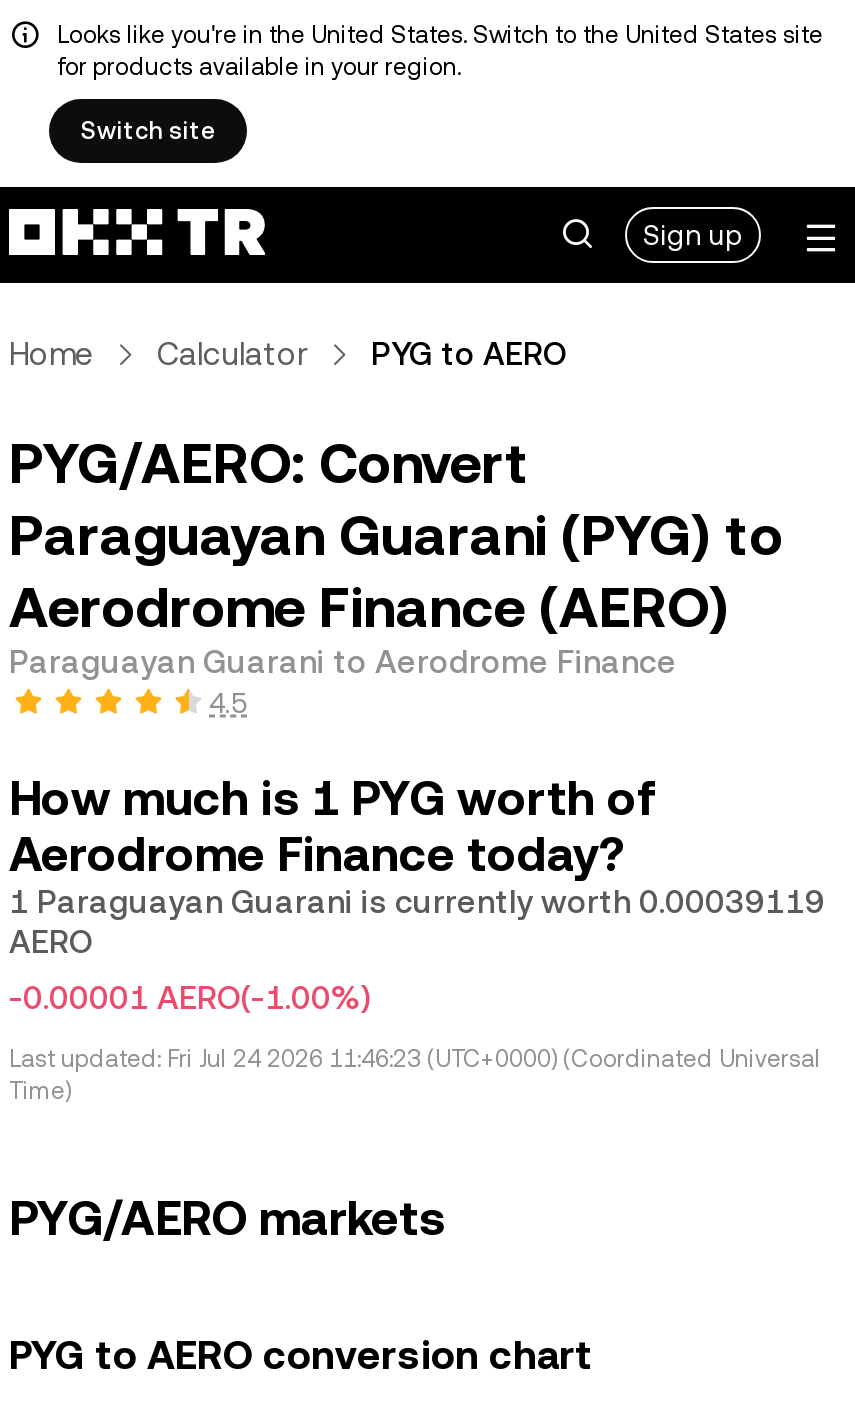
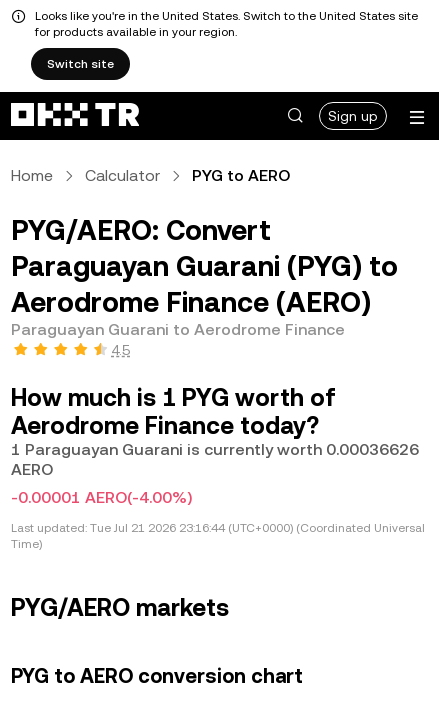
[9,883,825,921] 1 Paraguayan Guarani is currently worth 0.00039119 -> [11,440,419,459] 1 Paraguayan Guarani is currently worth 0.00036626
[9,979,371,1017] -0.00001 AERO(-1.00%) -> [11,488,192,507] -0.00001 AERO(-4.00%)
[9,1045,821,1073] Last updated: Fri Jul 24 2026 11:46:23 (UTC+0000) (Coordinated Universal -> [11,521,425,535] Last updated: Tue Jul 21 2026 23:16:44 (UTC+0000) (Coordinated Universal

